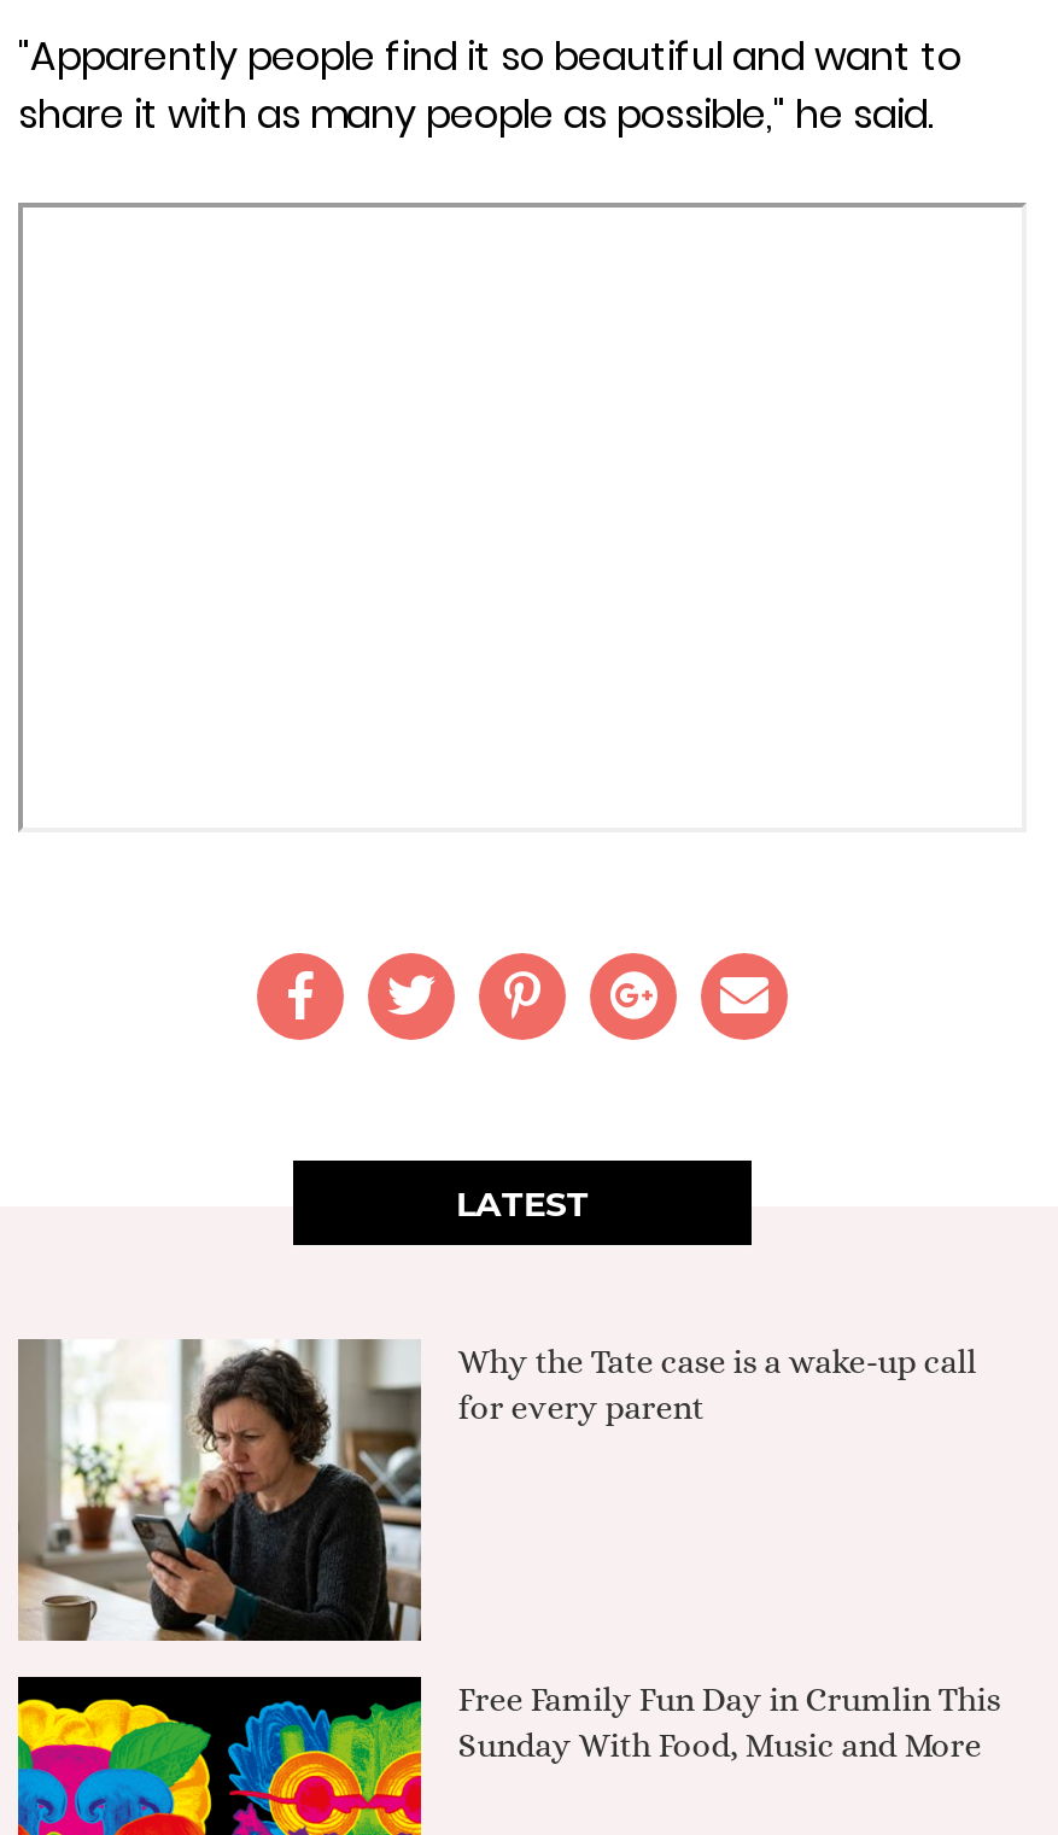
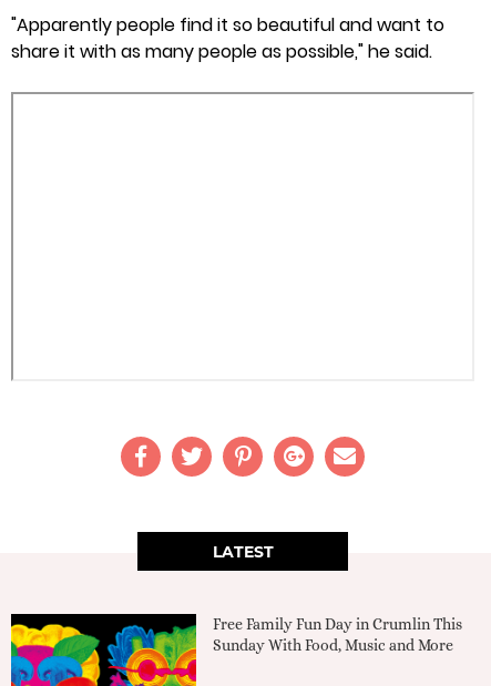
[16,1339,976,1646] [image] | Why the Tate case is a wake-up call | for every parent -> none

